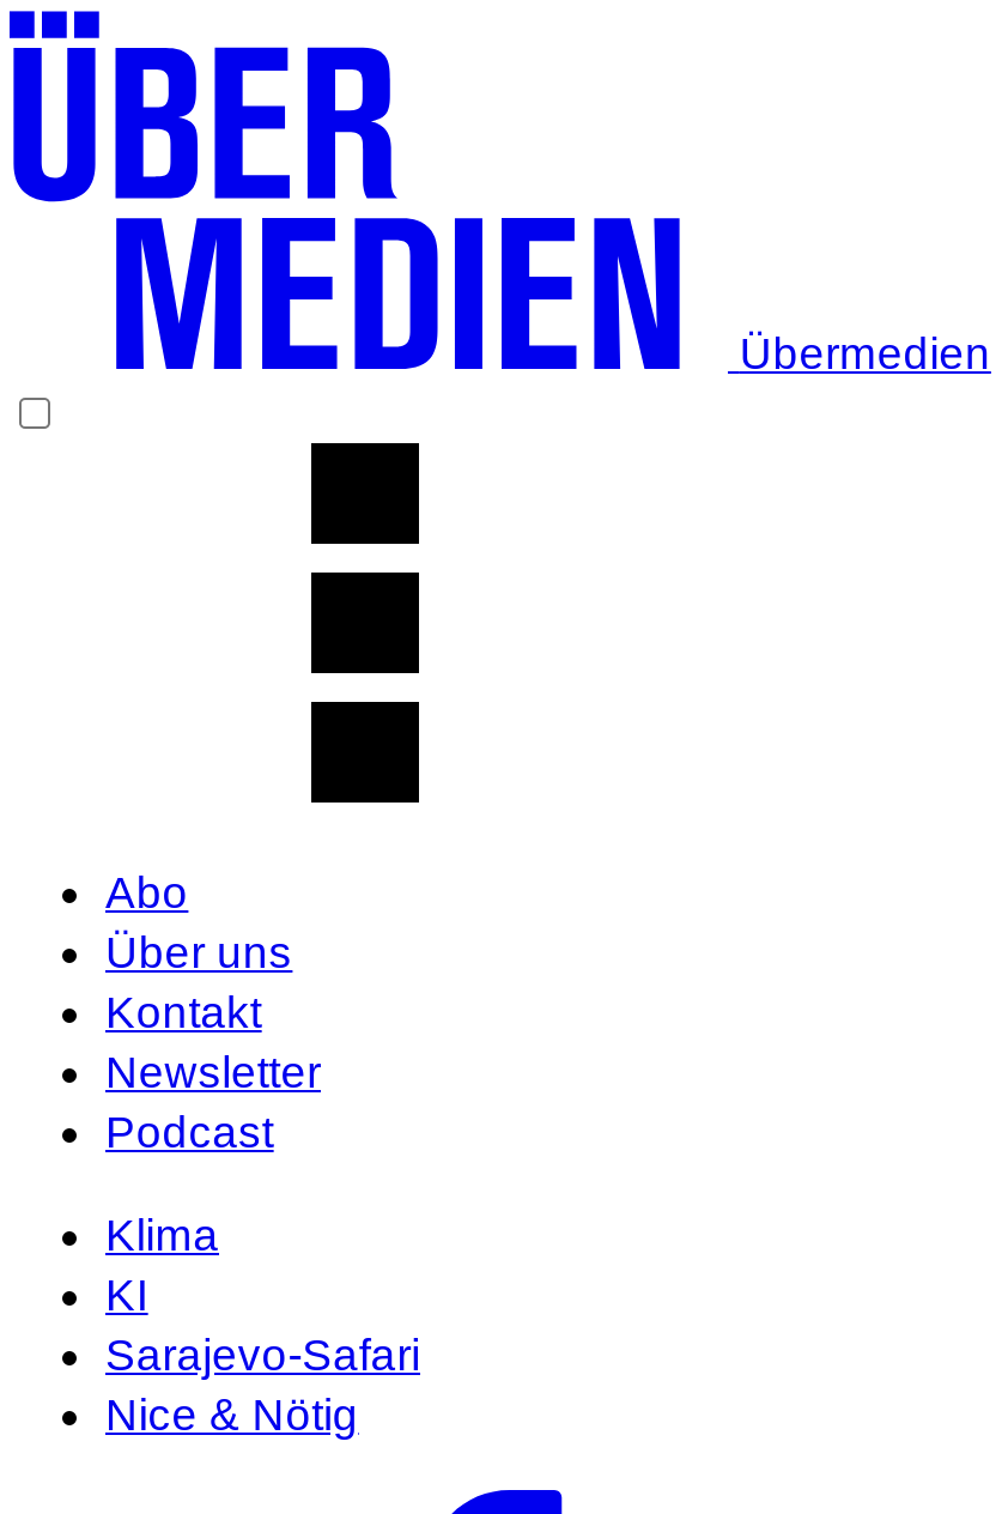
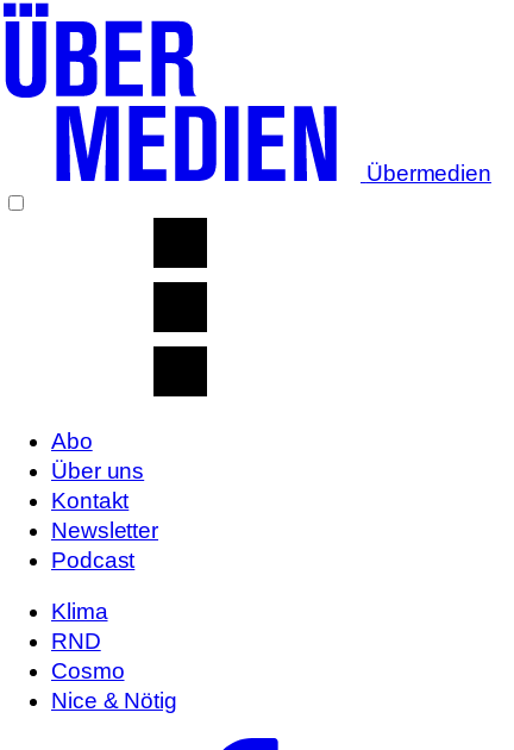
[105,1270,420,1380] KI | Sarajevo-Safari -> [51,629,124,683] RND | Cosmo

